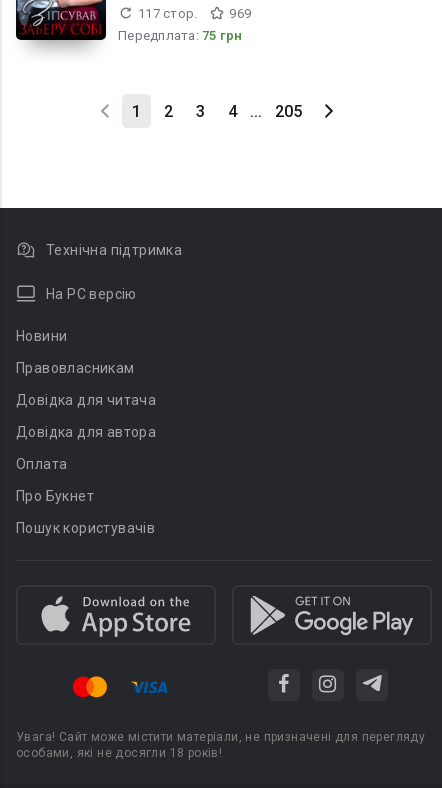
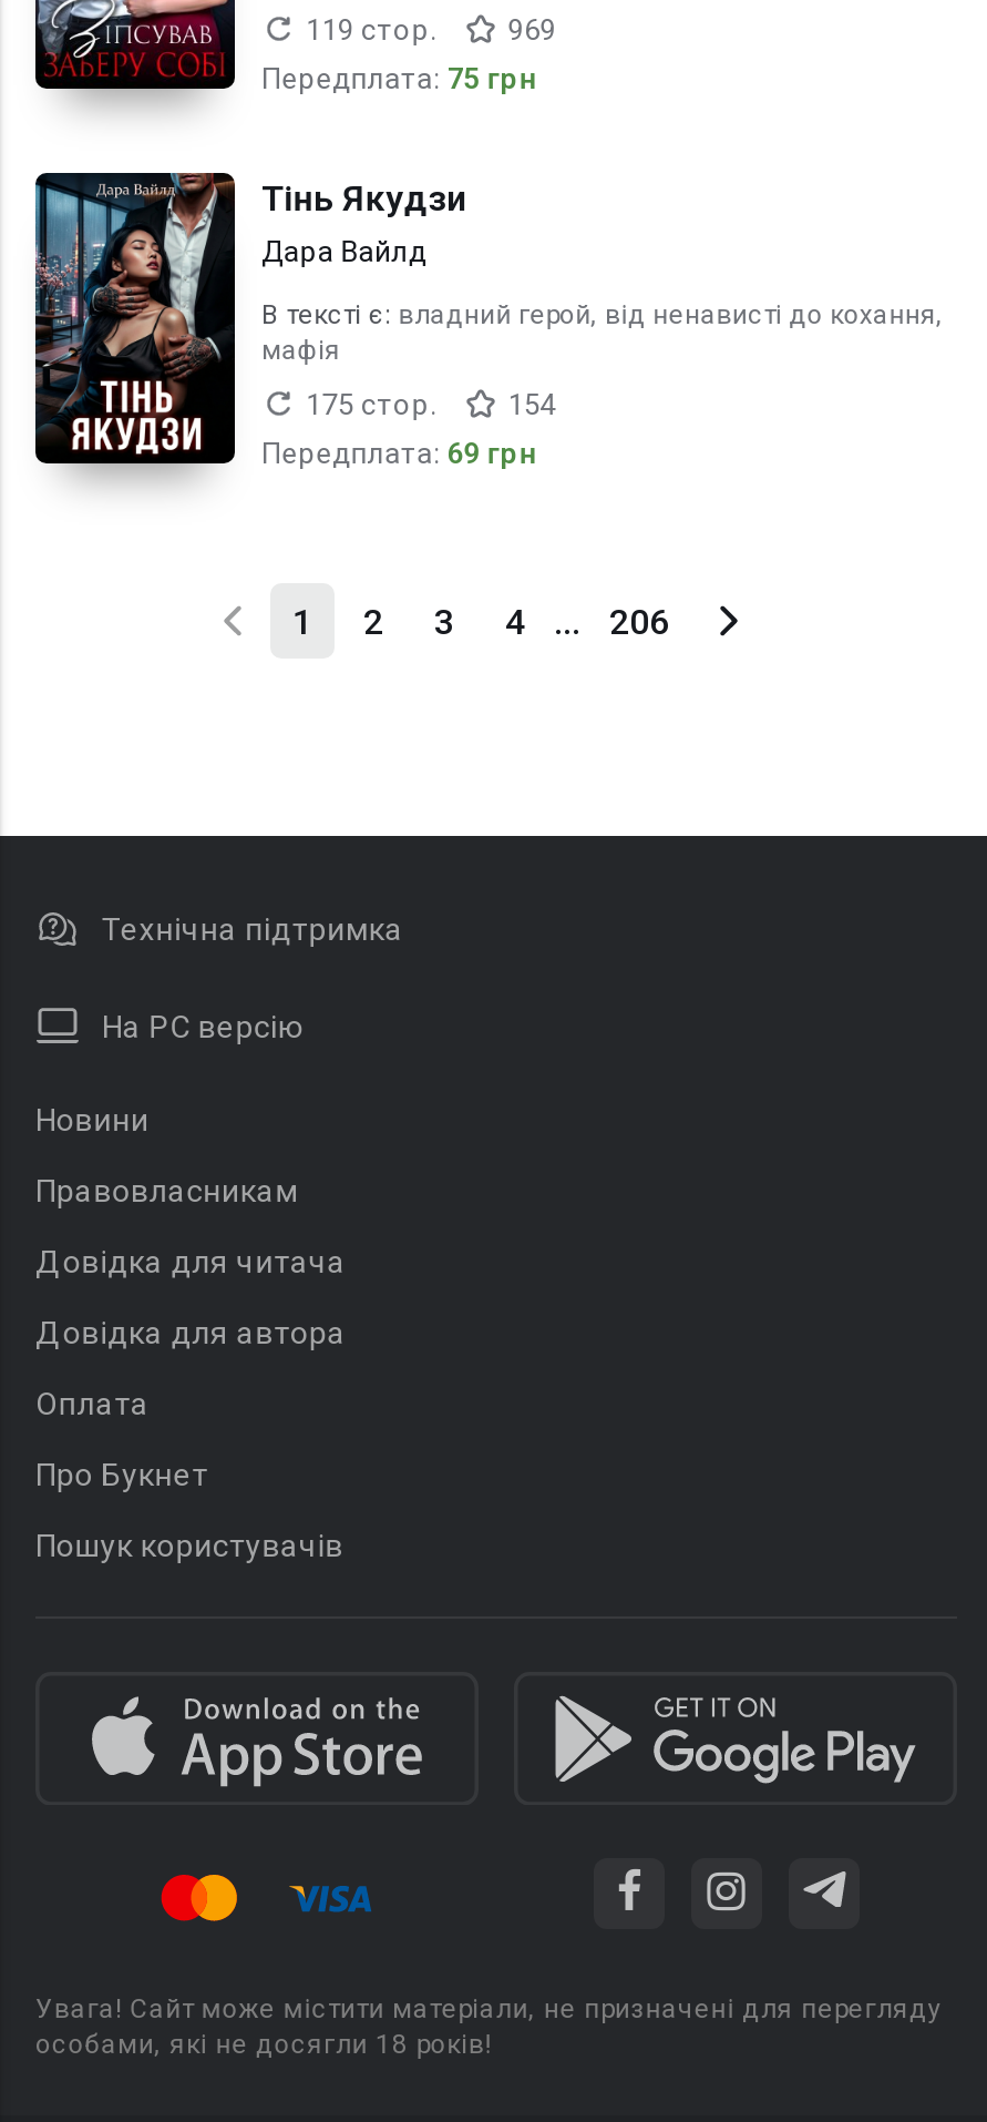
[138,6,197,21] 117 стор. -> [306,13,437,47] 119 стор.
none -> [33,171,943,470] [image] | Тінь Якудзи | Дара Вайлд | В текcті є: владний герой, від ненависті до кохання, | мафія | 175 стор. | 154 | Передплата: 69 грн
[275,102,302,121] 205 -> [609,601,669,643] 206

